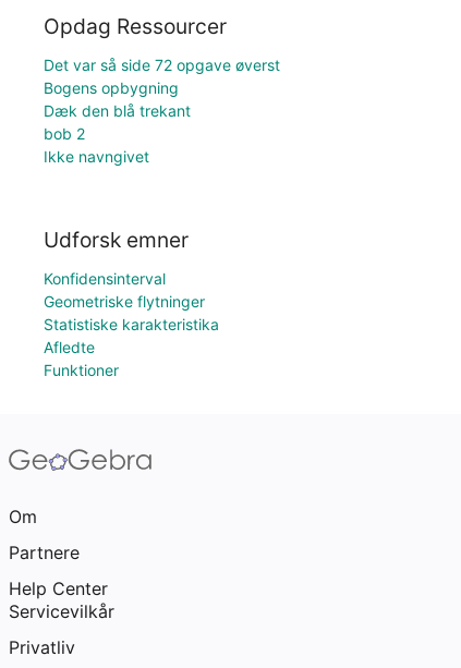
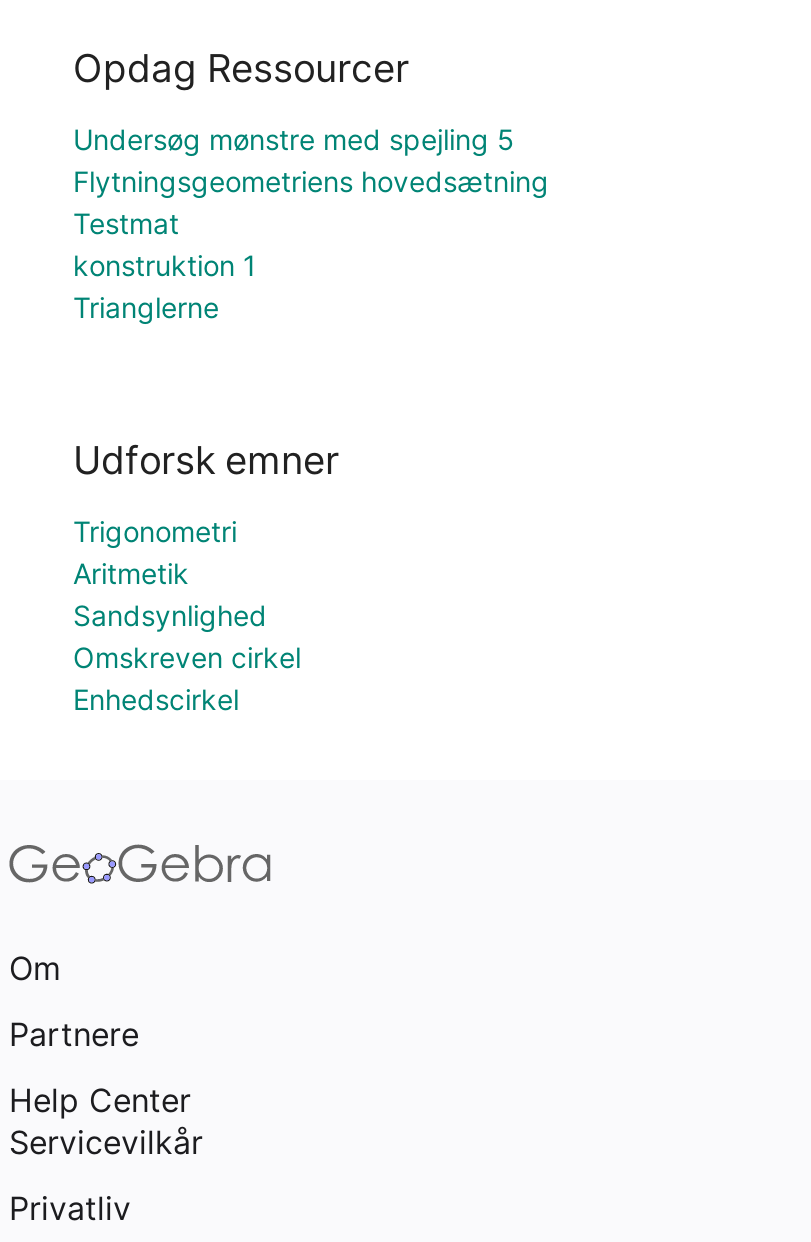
[44,56,280,166] Det var så side 72 opgave øverst | Bogens opbygning | Dæk den blå trekant | bob 2 | Ikke navngivet -> [73,123,549,325] Undersøg mønstre med spejling 5 | Flytningsgeometriens hovedsætning | Testmat | konstruktion 1 | Trianglerne
[44,269,219,379] Konfidensinterval | Geometriske flytninger | Statistiske karakteristika | Afledte | Funktioner -> [73,514,301,716] Trigonometri | Aritmetik | Sandsynlighed | Omskreven cirkel | Enhedscirkel

